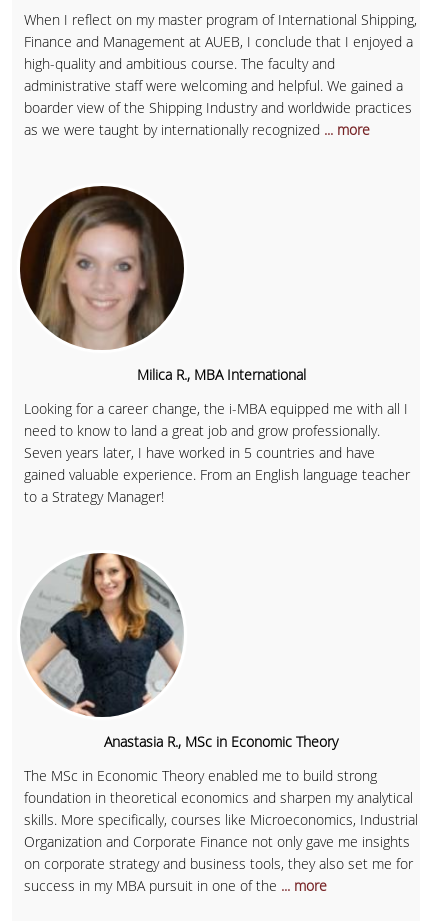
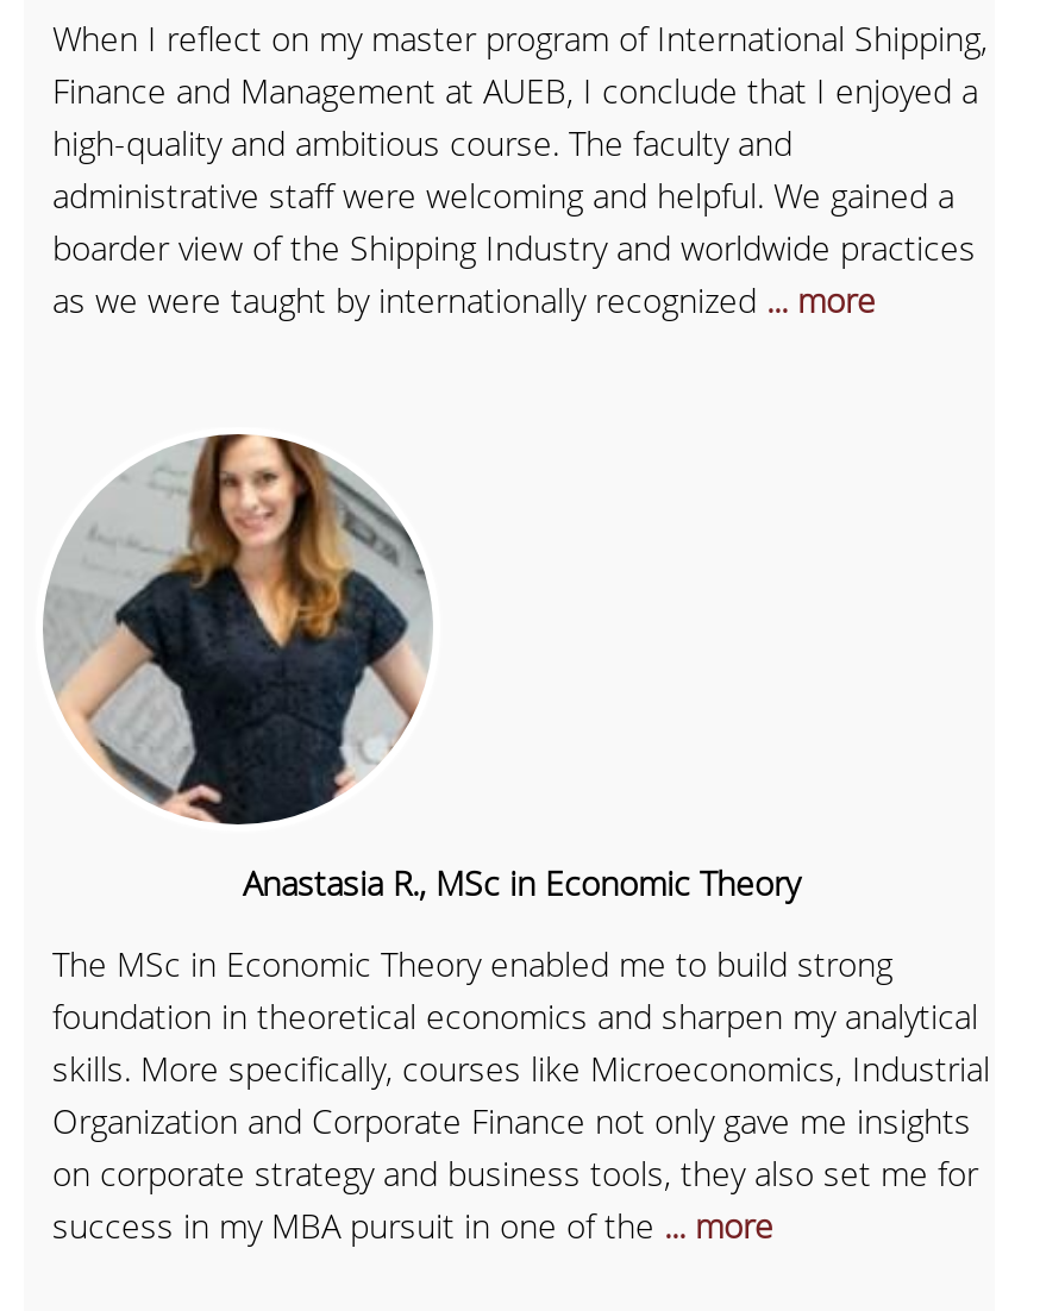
[20,185,410,505] [image] | Milica R., MBA International | Looking for a career change, the i-MBA equipped me with all I | need to know to land a great job and grow professionally. | Seven years later, I have worked in 5 countries and have | gained valuable experience. From an English language teacher | to a Strategy Manager! -> none

